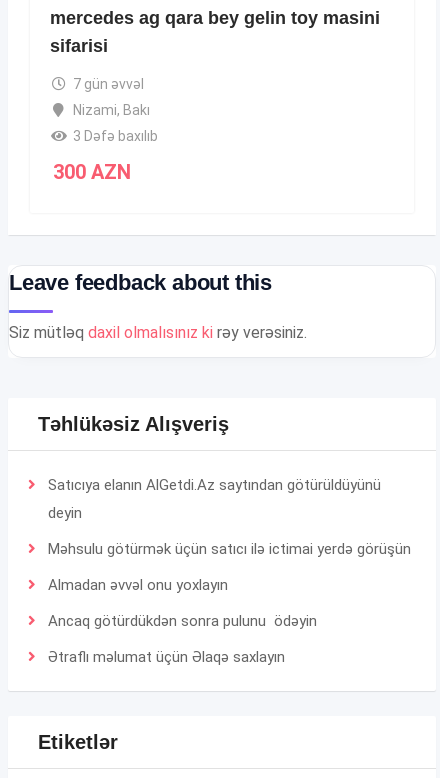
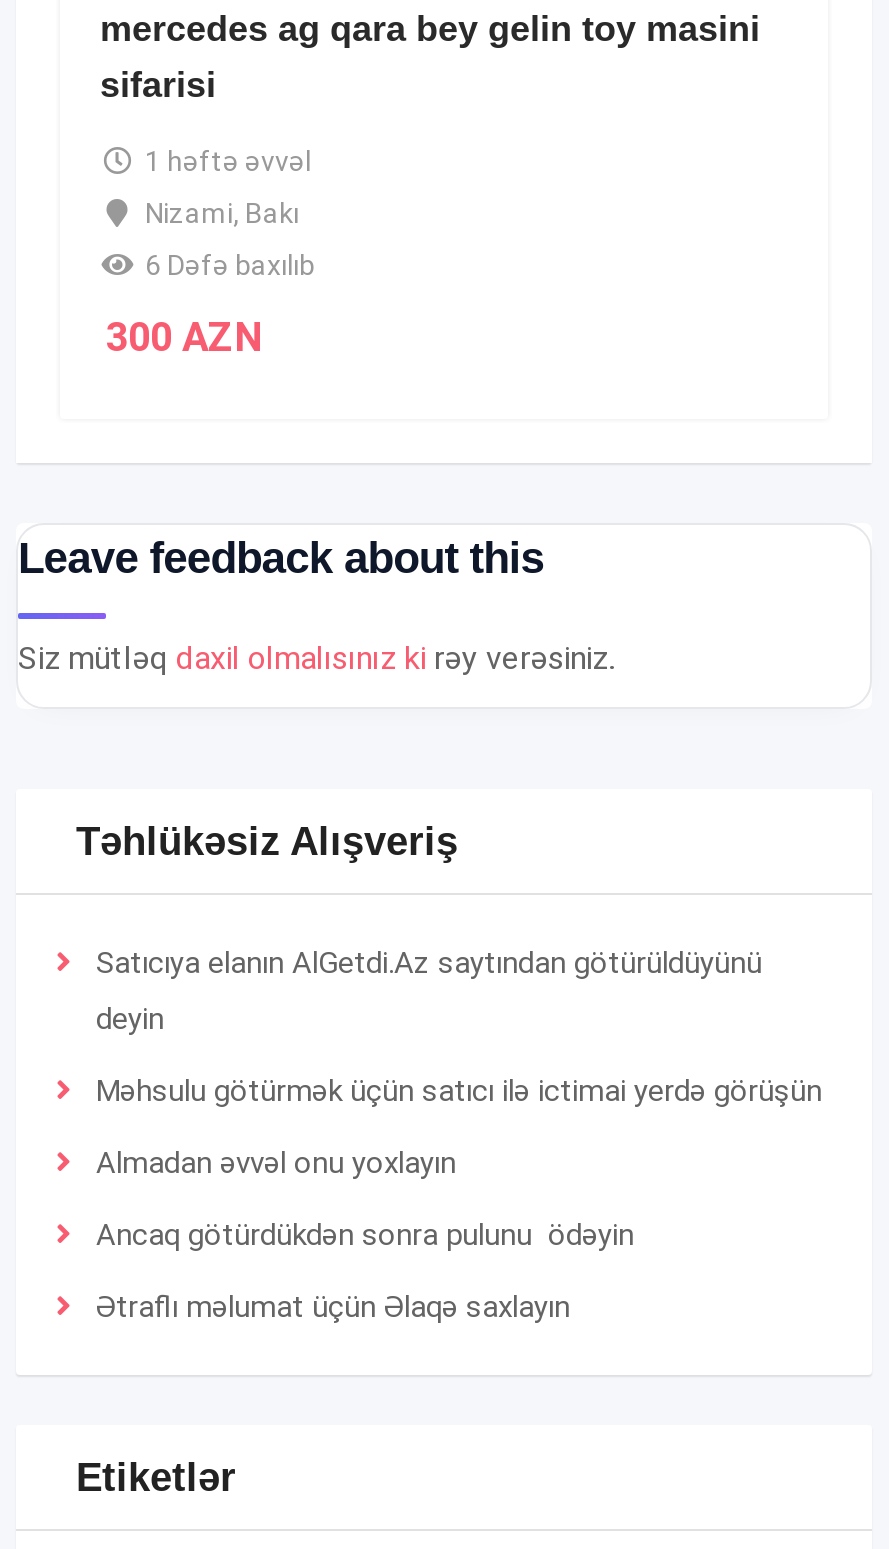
[72,76,143,92] 7 gün əvvəl -> [145,145,311,177] 1 həftə əvvəl
[72,128,157,144] 3 Dəfə baxılıb -> [145,249,315,281] 6 Dəfə baxılıb

